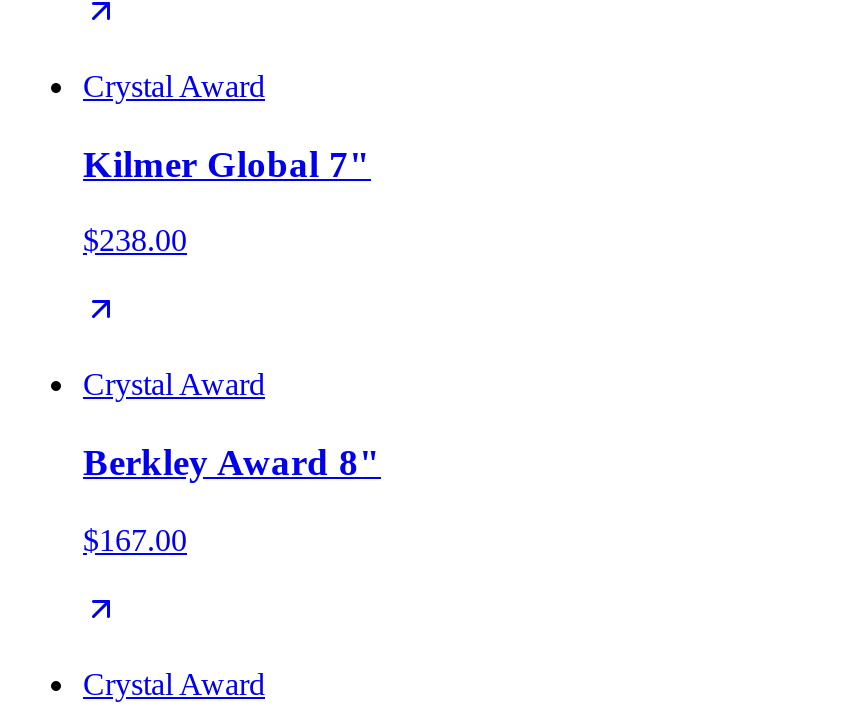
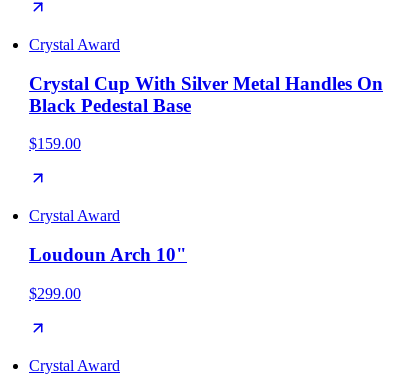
[83,142,371,184] Kilmer Global 7" -> [29,72,383,115] Crystal Cup With Silver Metal Handles On | Black Pedestal Base
[83,223,187,257] $238.00 -> [29,135,81,152] $159.00
[83,441,381,483] Berkley Award 8" -> [29,244,187,265] Loudoun Arch 10"
[83,522,187,556] $167.00 -> [29,285,81,302] $299.00

